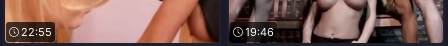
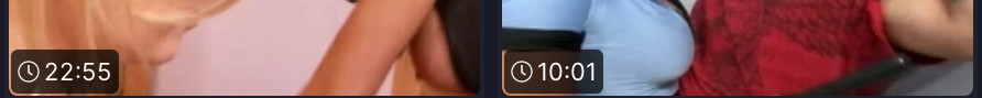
[245,25,274,39] 19:46 -> [537,55,597,86] 10:01

